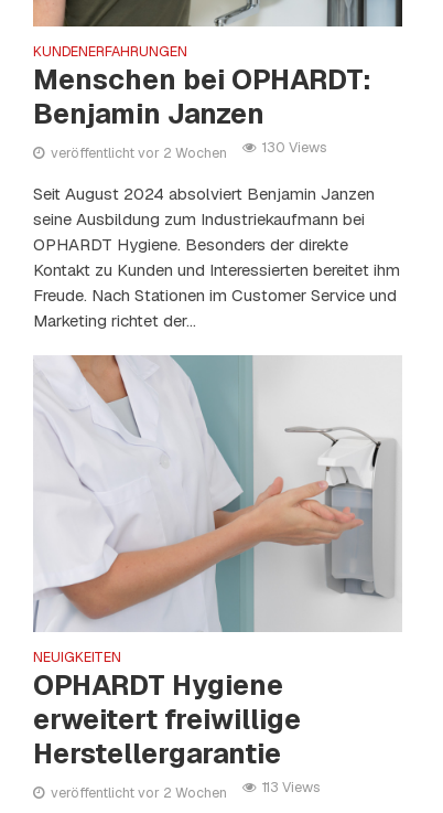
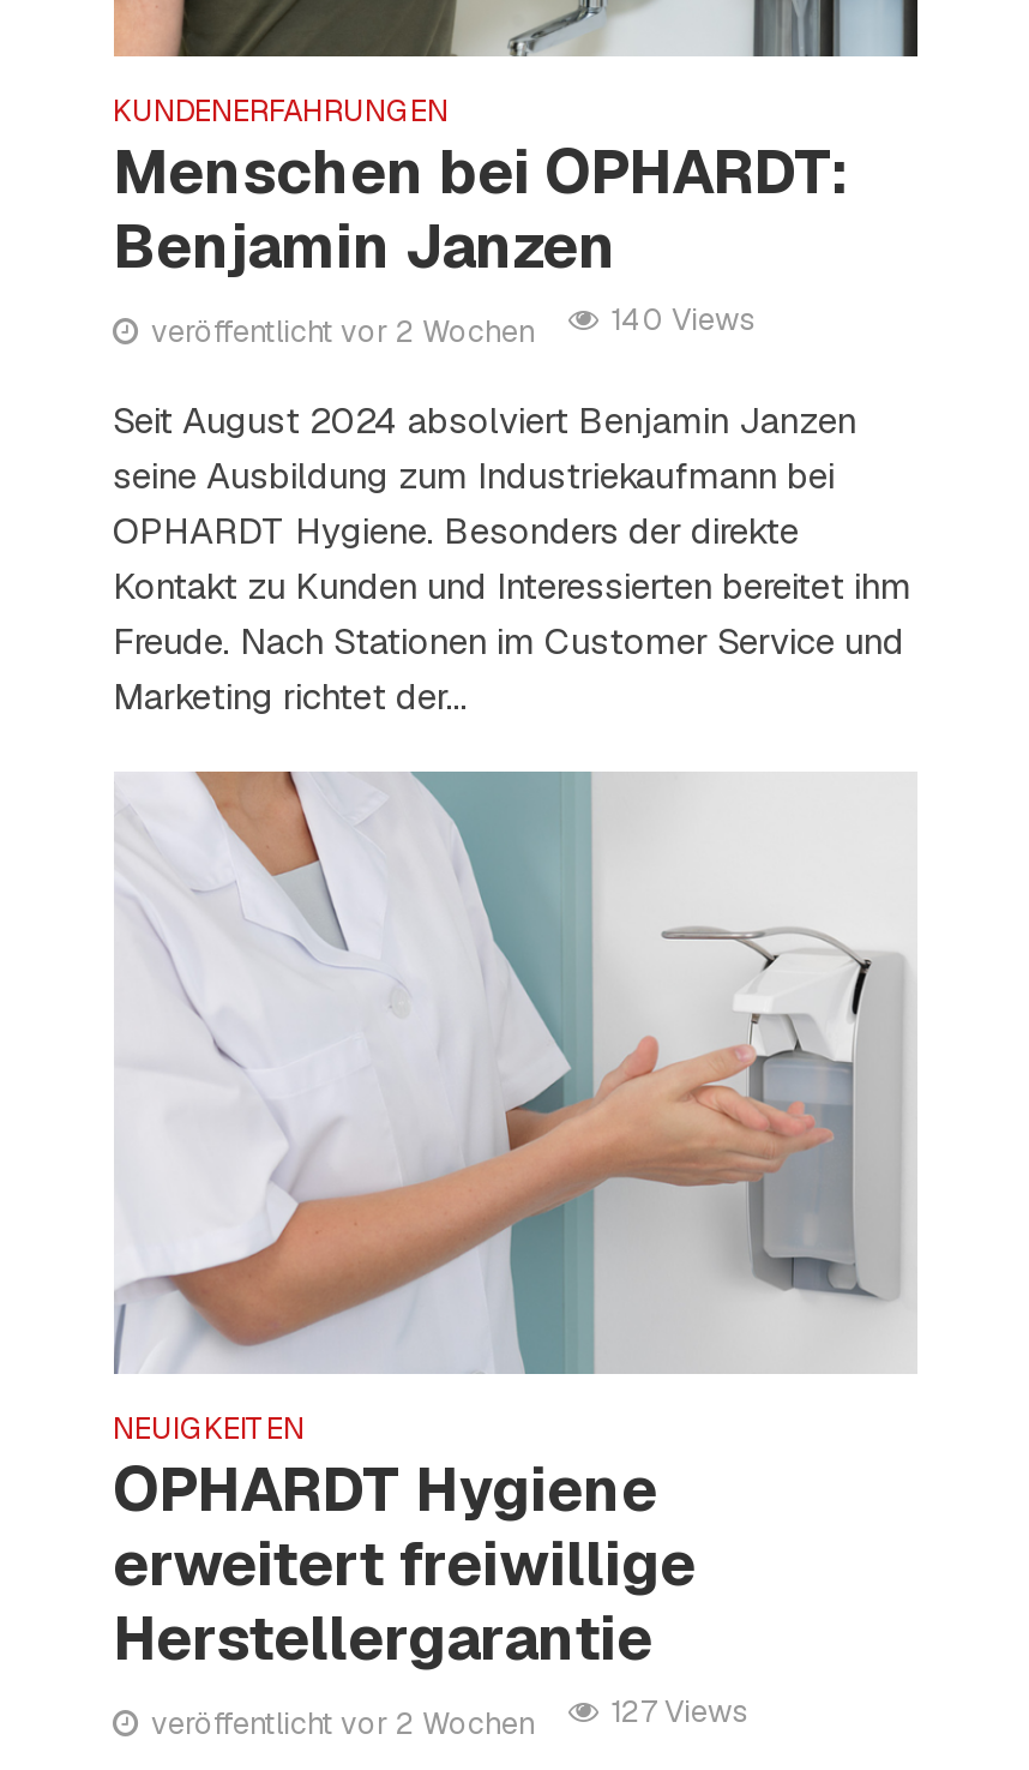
[50,138,327,162] veröffentlicht vor 2 Wochen 130 Views -> [151,300,756,352] veröffentlicht vor 2 Wochen 140 Views
[50,777,320,802] veröffentlicht vor 2 Wochen 113 Views -> [151,1692,748,1745] veröffentlicht vor 2 Wochen 127 Views

